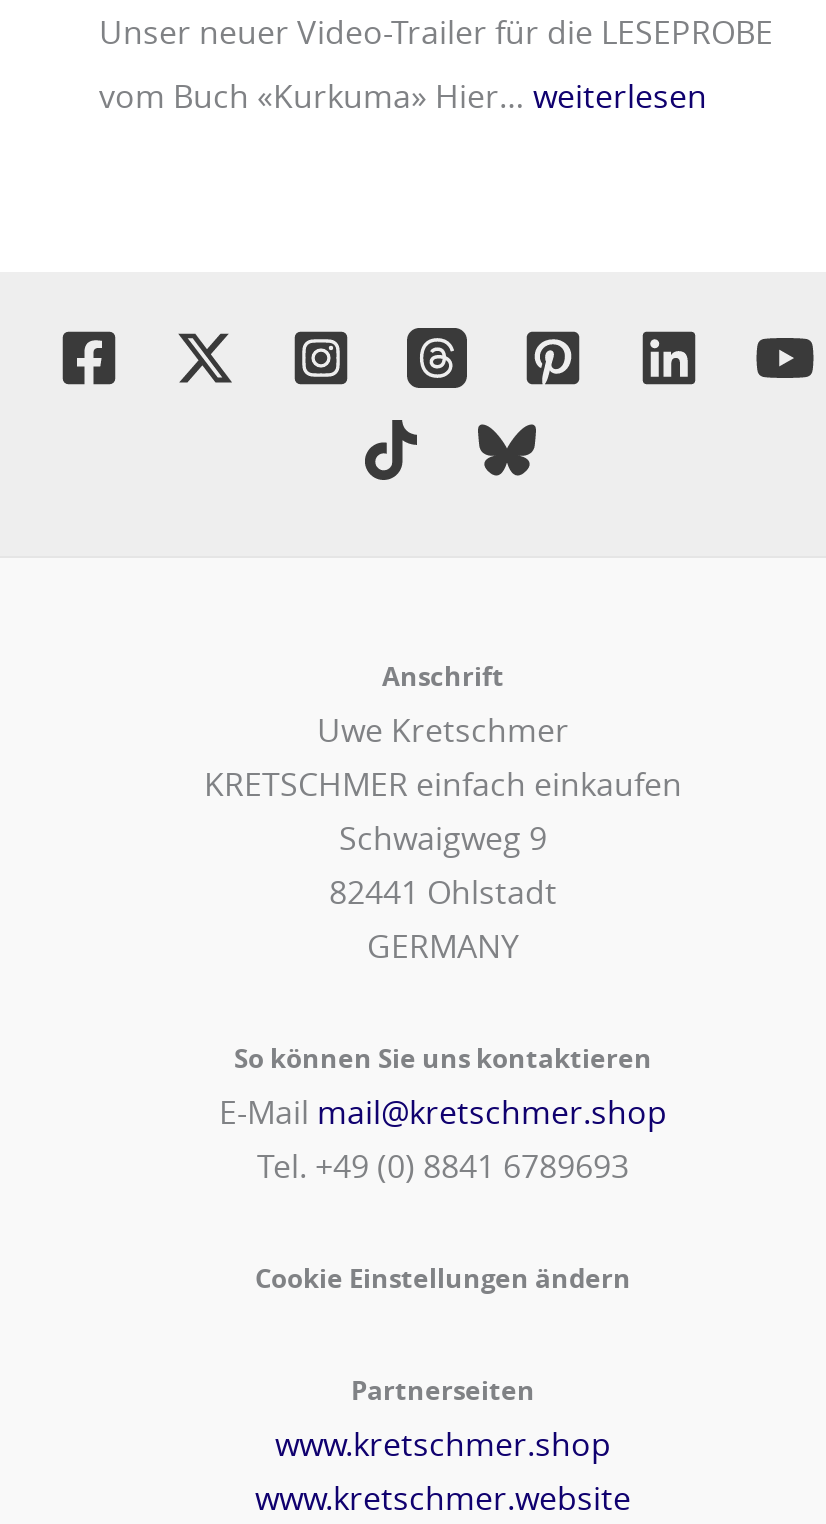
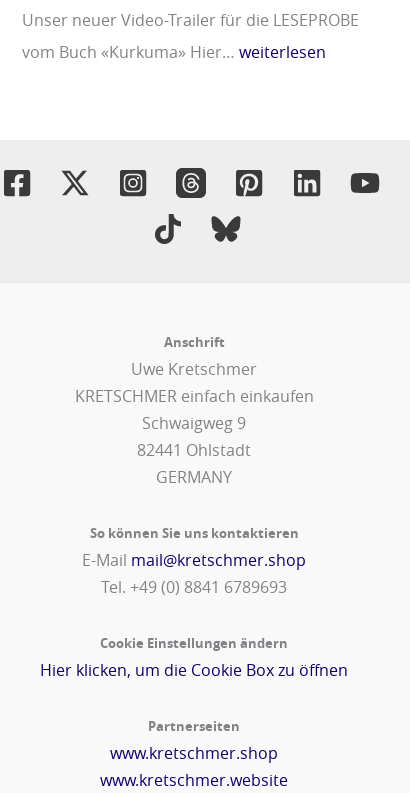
none -> [40,659,348,681] Hier klicken, um die Cookie Box zu öffnen

